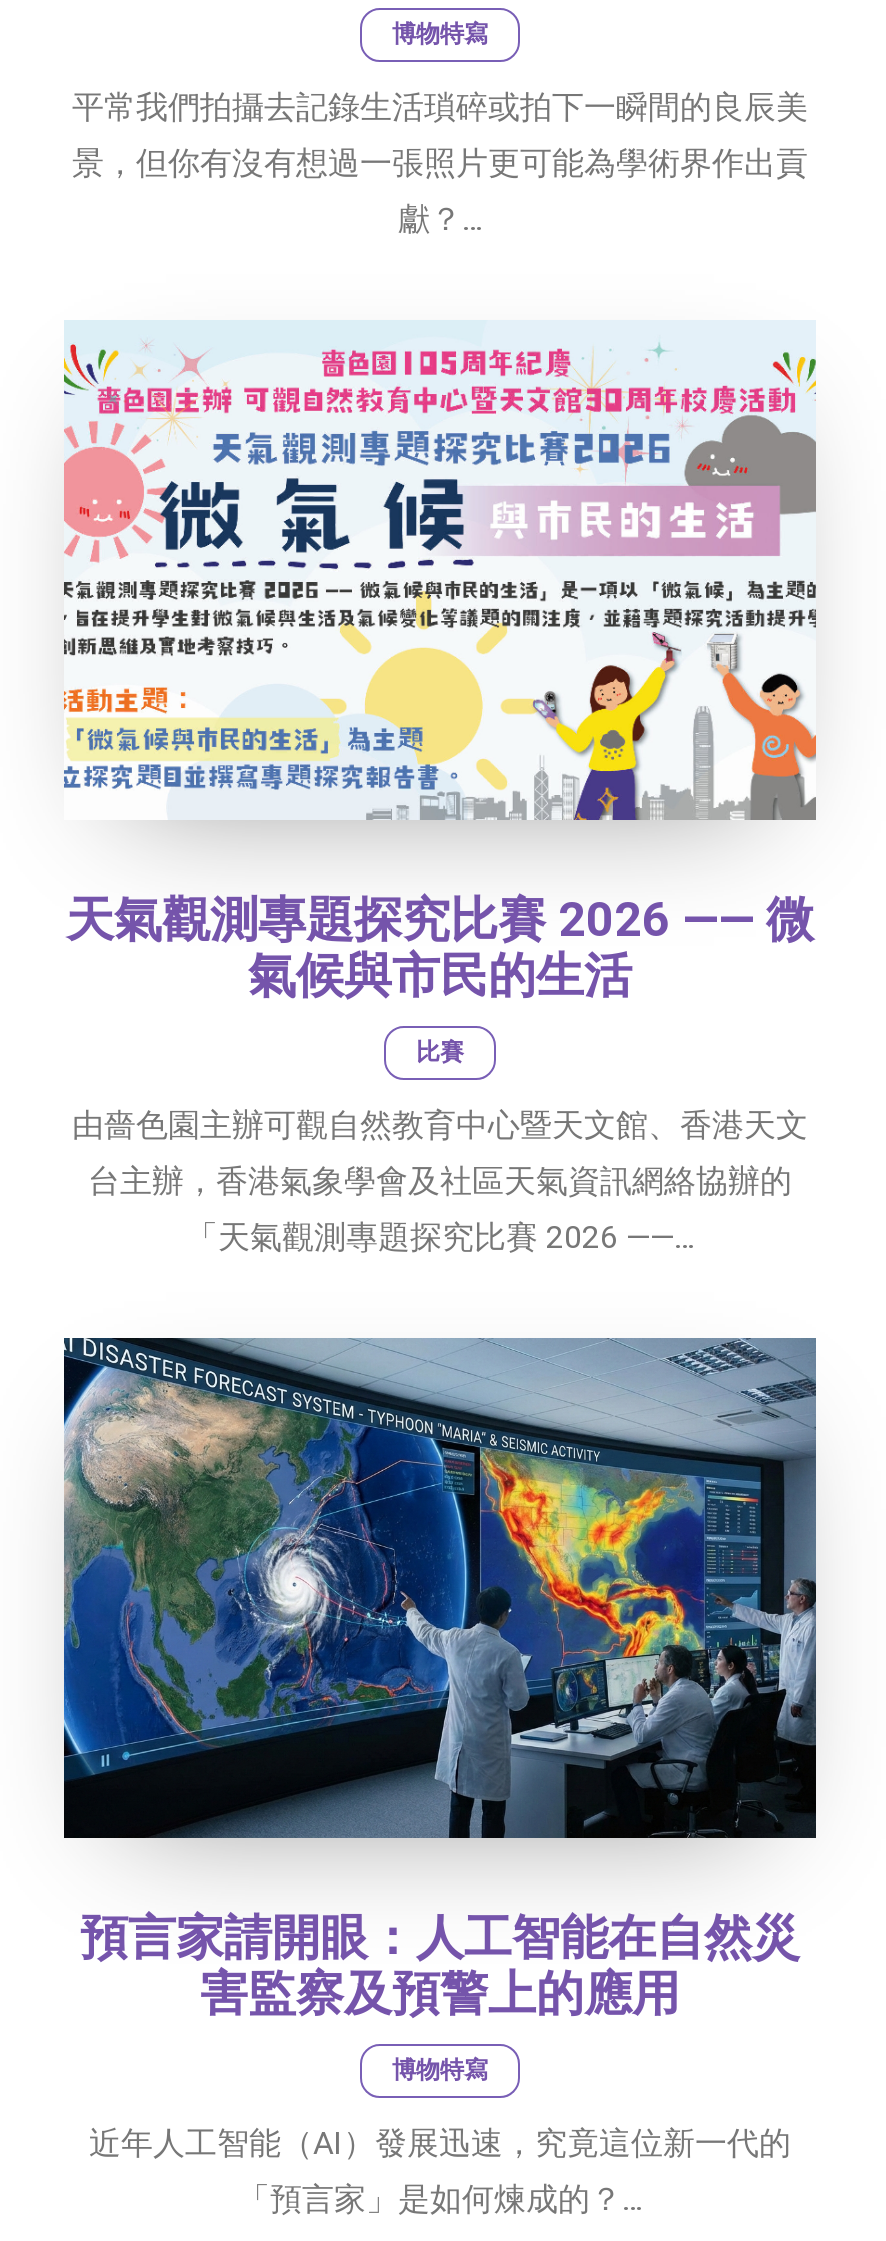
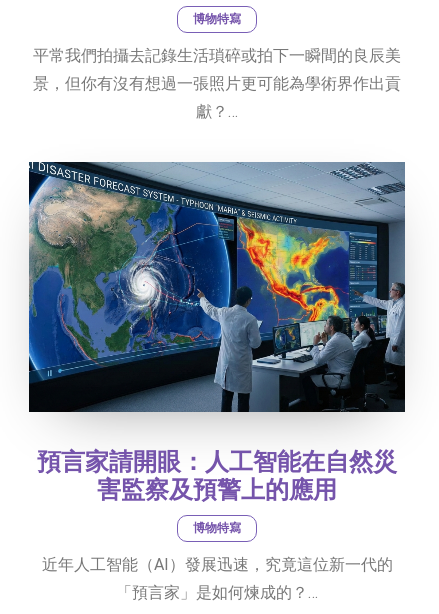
[62,322,818,1256] [image] | 天氣觀測專題探究比賽 2026 —— 微 | 氣候與市民的生活 | 比賽 | 由嗇色園主辦可觀自然教育中心暨天文館、香港天文 | 台主辦，香港氣象學會及社區天氣資訊網絡協辦的 | 「天氣觀測專題探究比賽 2026 ——… -> none

